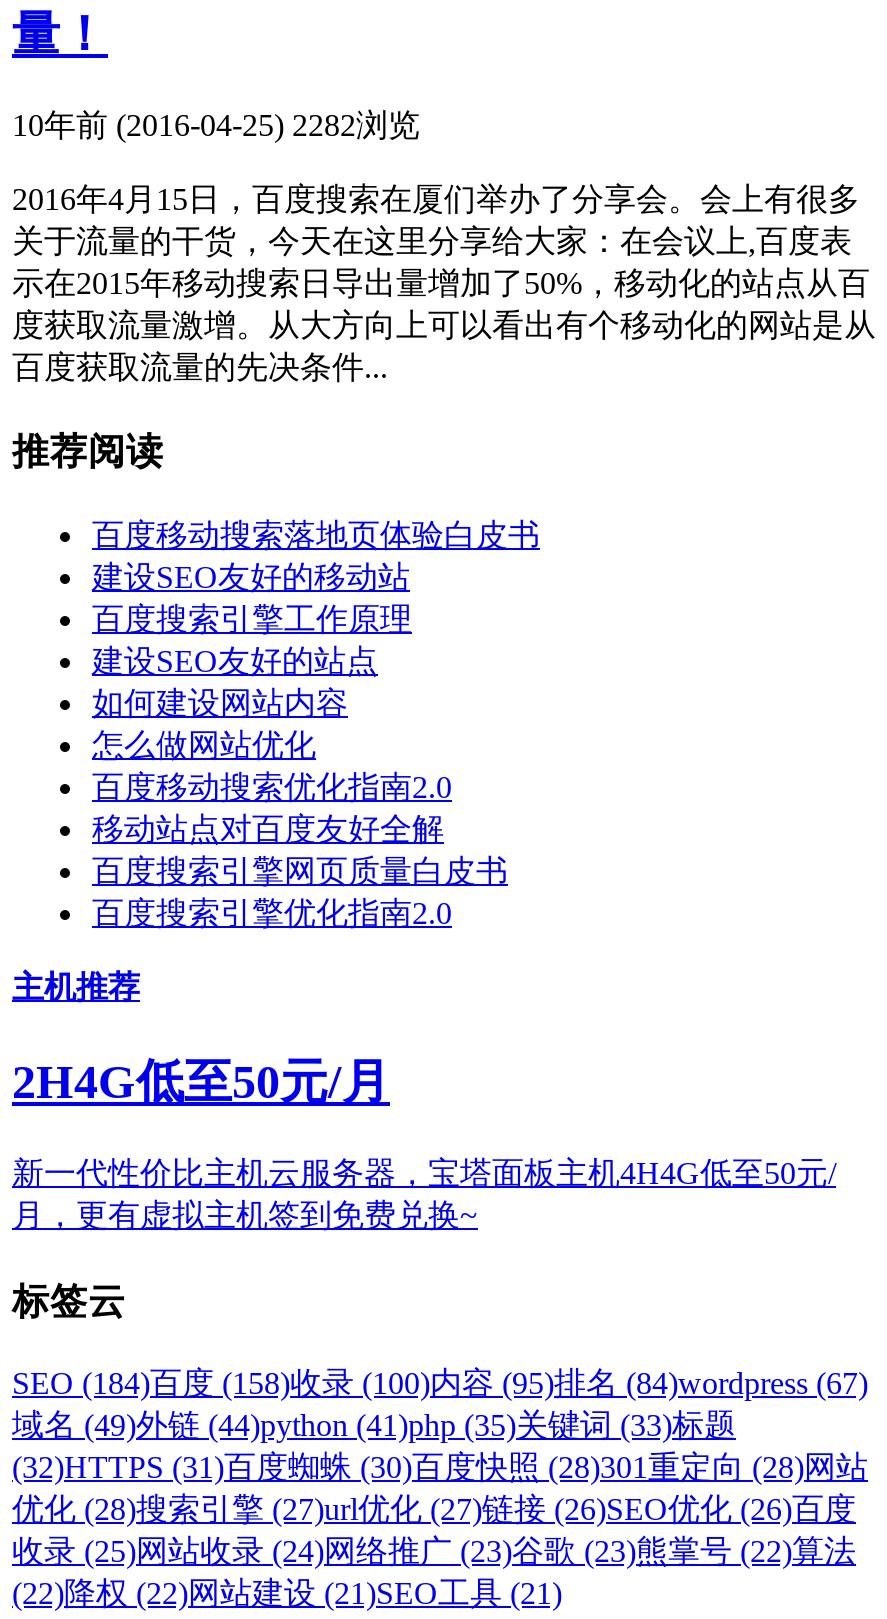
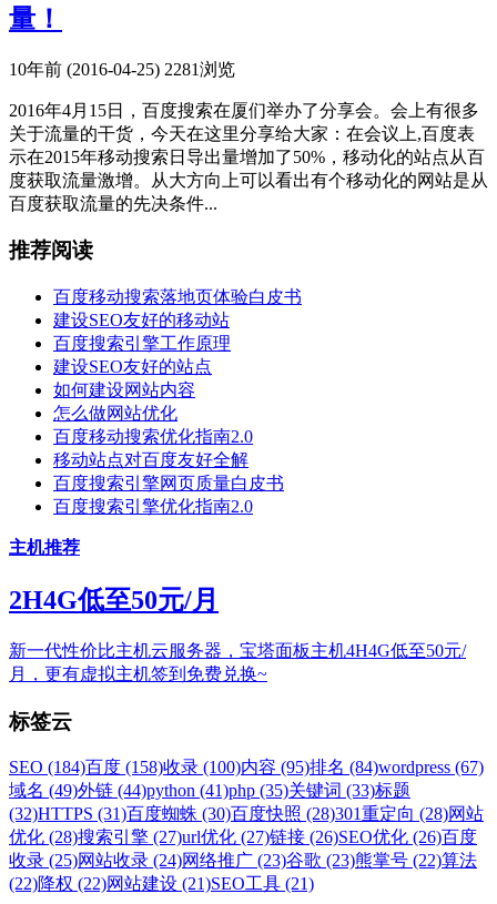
[12,107,420,141] 10年前 (2016-04-25) 2282浏览 -> [9,60,235,78] 10年前 (2016-04-25) 2281浏览

